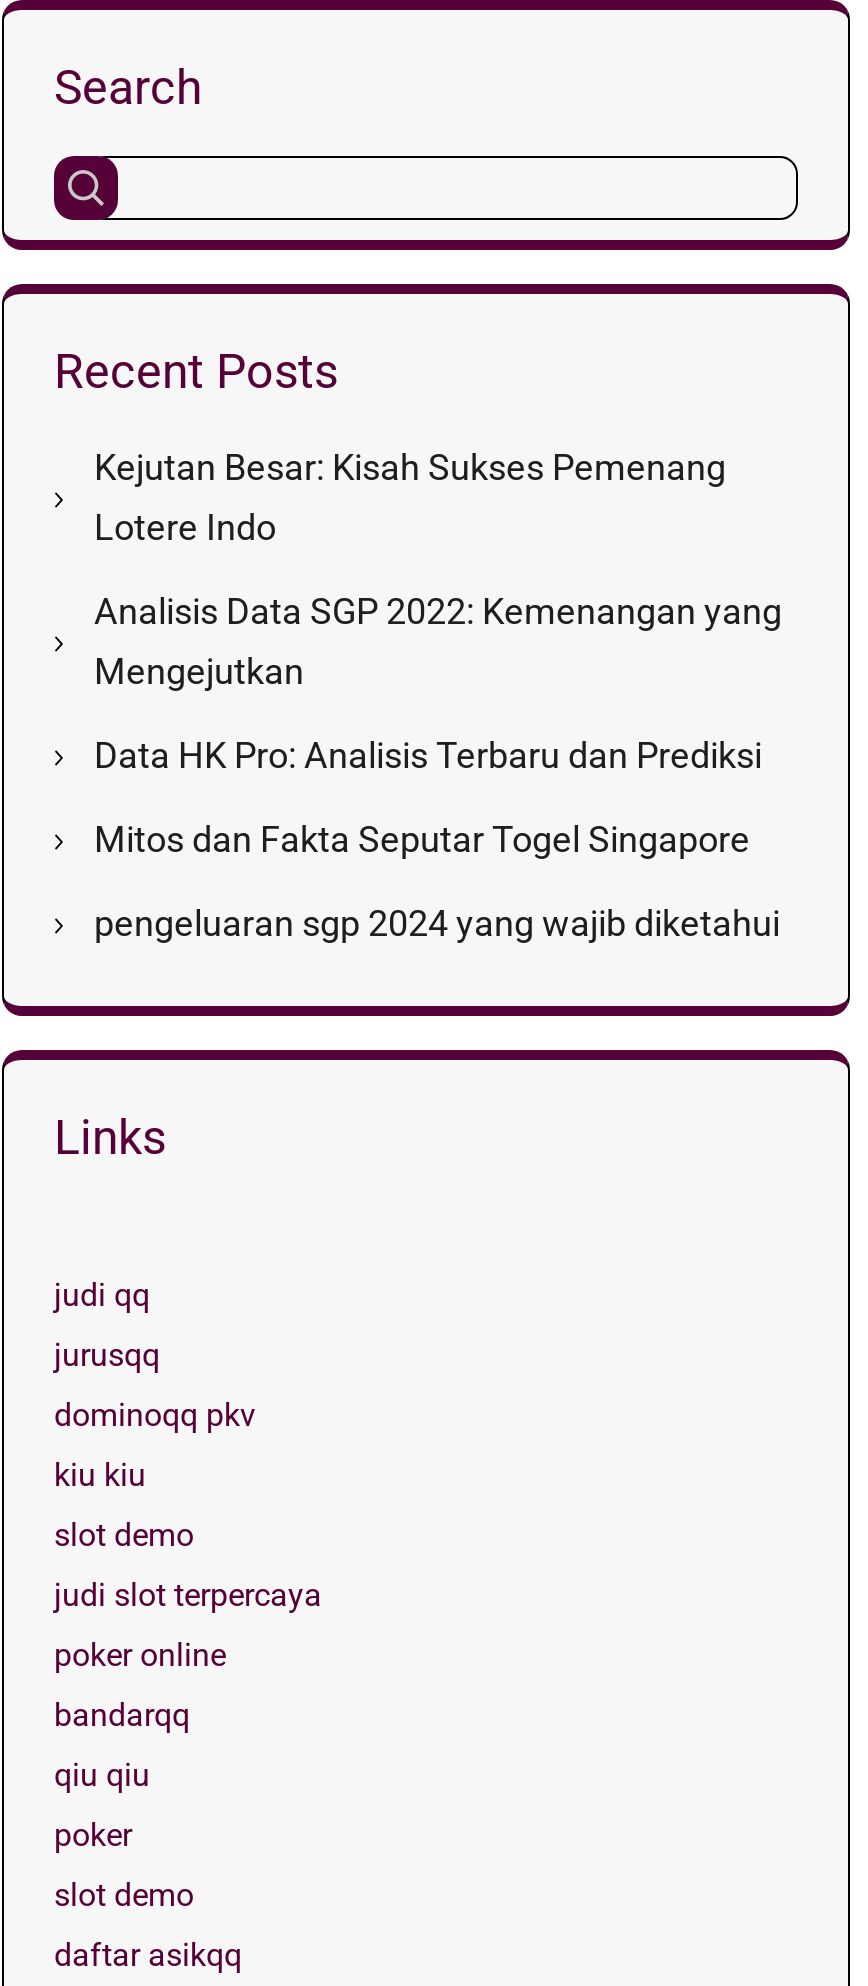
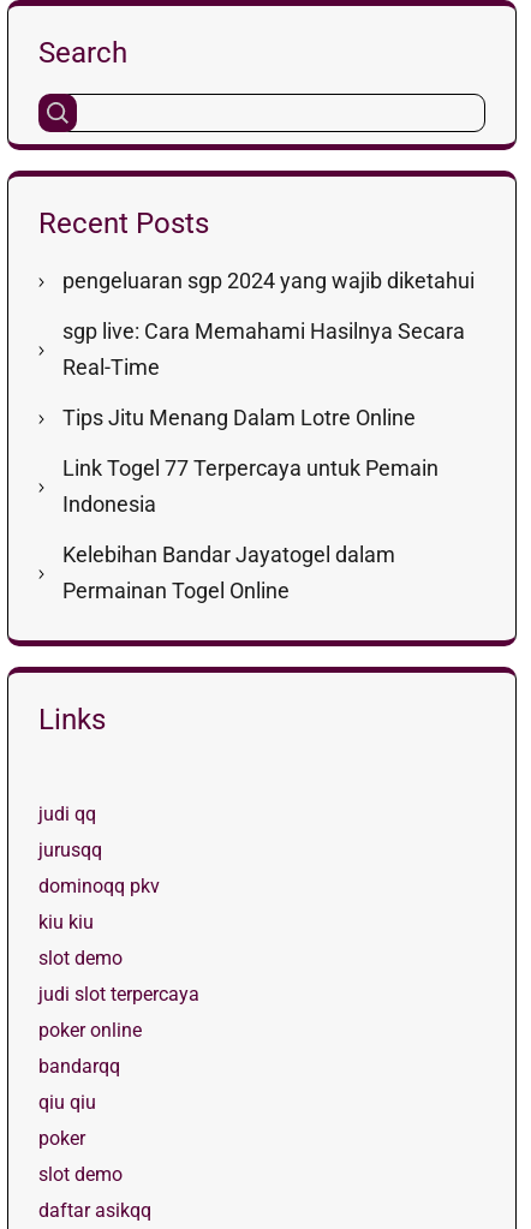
[94,446,782,860] Kejutan Besar: Kisah Sukses Pemenang | Lotere Indo | Analisis Data SGP 2022: Kemenangan yang | Mengejutkan | Data HK Pro: Analisis Terbaru dan Prediksi | Mitos dan Fakta Seputar Togel Singapore -> none
moved [94,902,780,944] -> [62,268,475,293]: pengeluaran sgp 2024 yang wajib diketahui
none -> [62,318,465,603] sgp live: Cara Memahami Hasilnya Secara | Real-Time | Tips Jitu Menang Dalam Lotre Online | Link Togel 77 Terpercaya untuk Pemain | Indonesia | Kelebihan Bandar Jayatogel dalam | Permainan Togel Online

